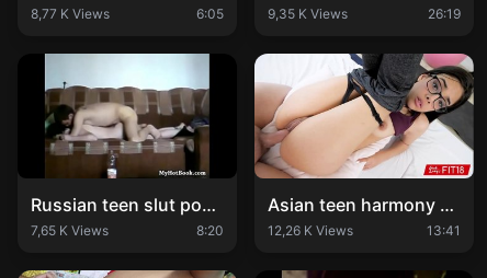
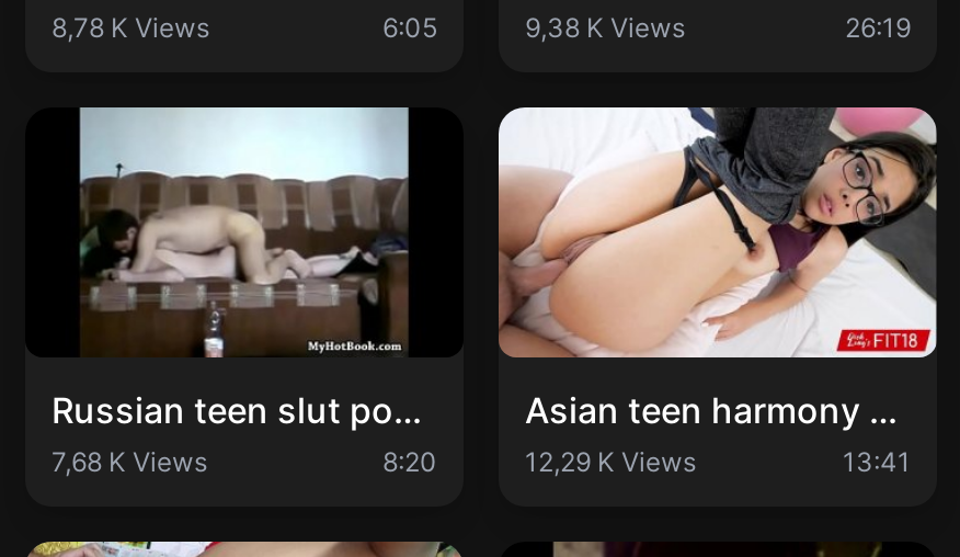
[31,5,110,22] 8,77 K Views -> [52,11,209,43] 8,78 K Views
[268,5,348,22] 9,35 K Views -> [525,11,685,43] 9,38 K Views
[31,222,109,239] 7,65 K Views -> [52,445,207,478] 7,68 K Views
[268,222,353,239] 12,26 K Views -> [525,445,696,478] 12,29 K Views

